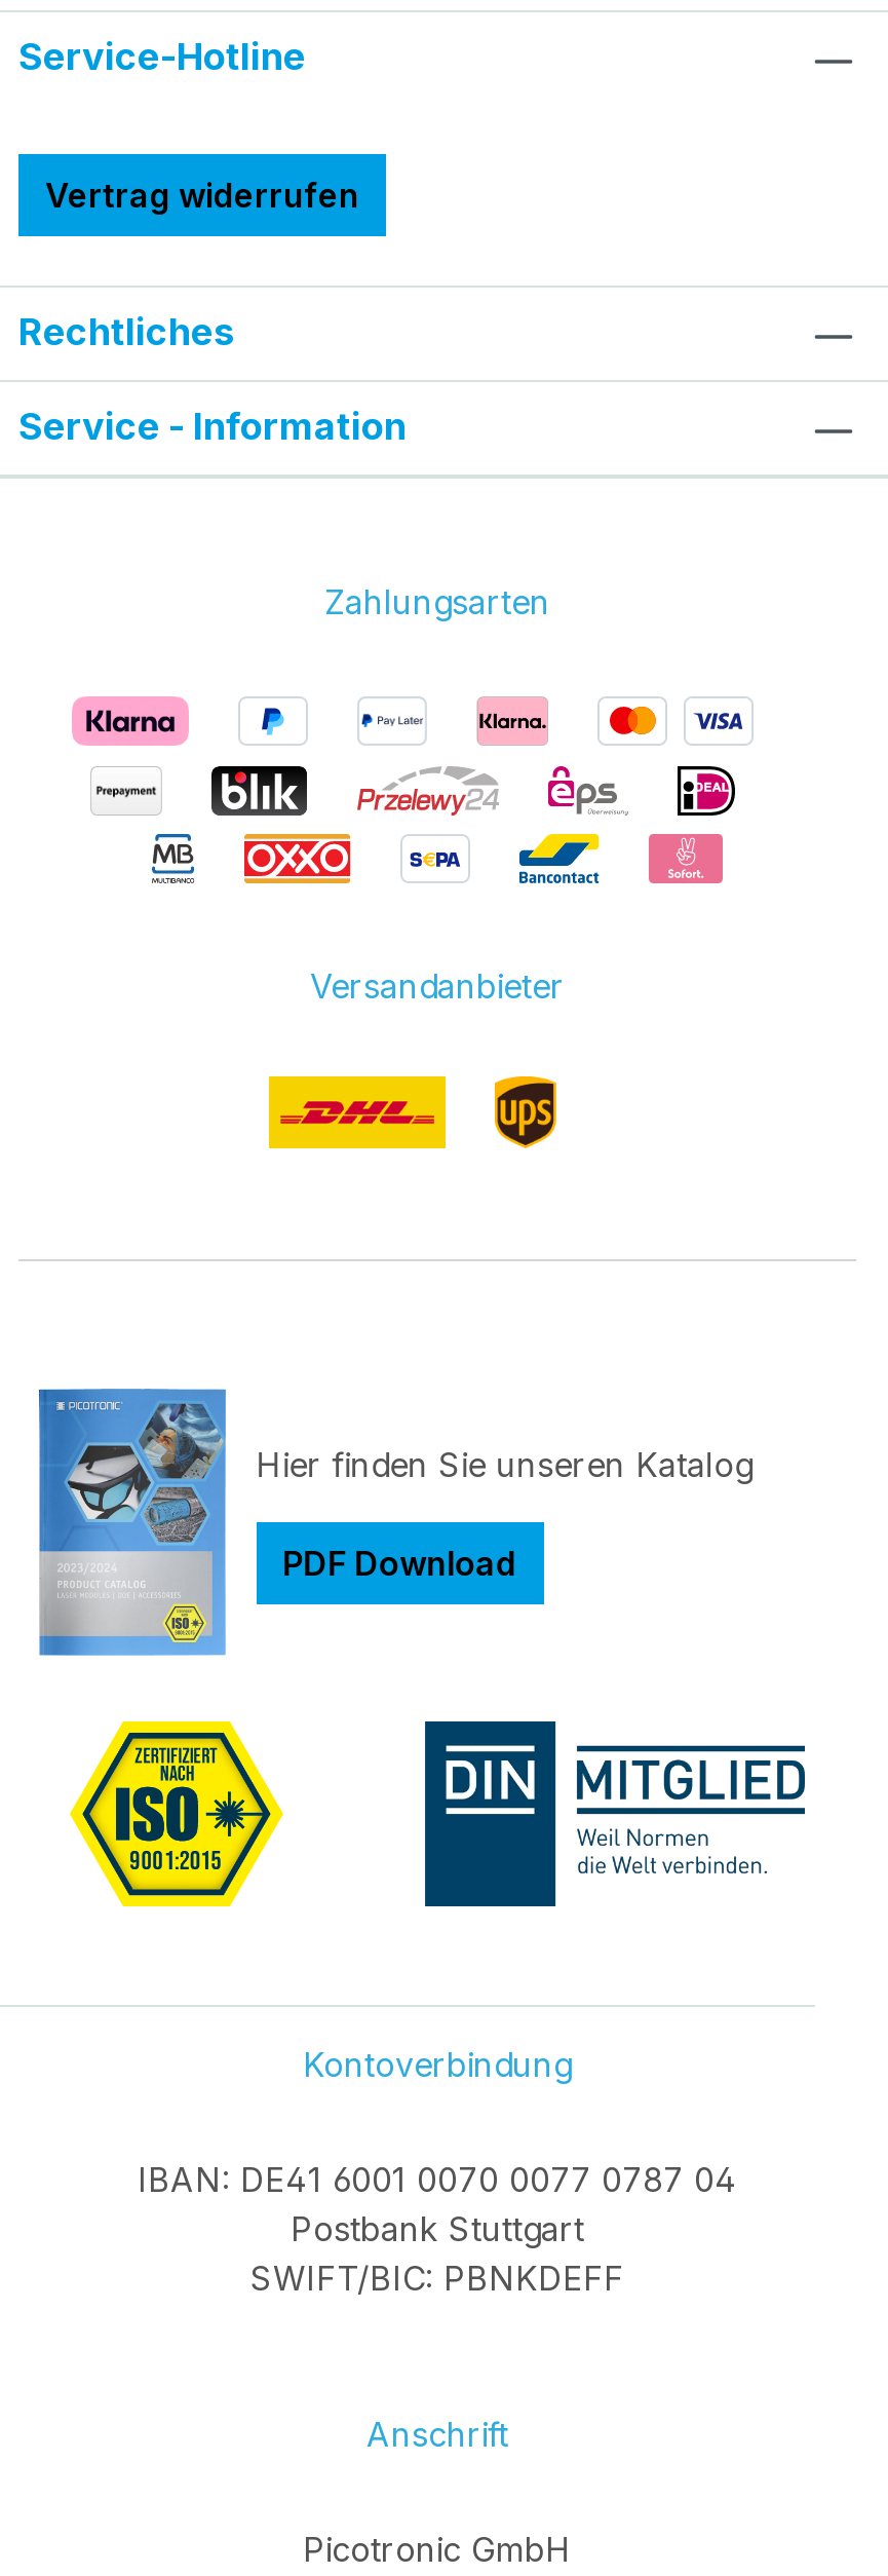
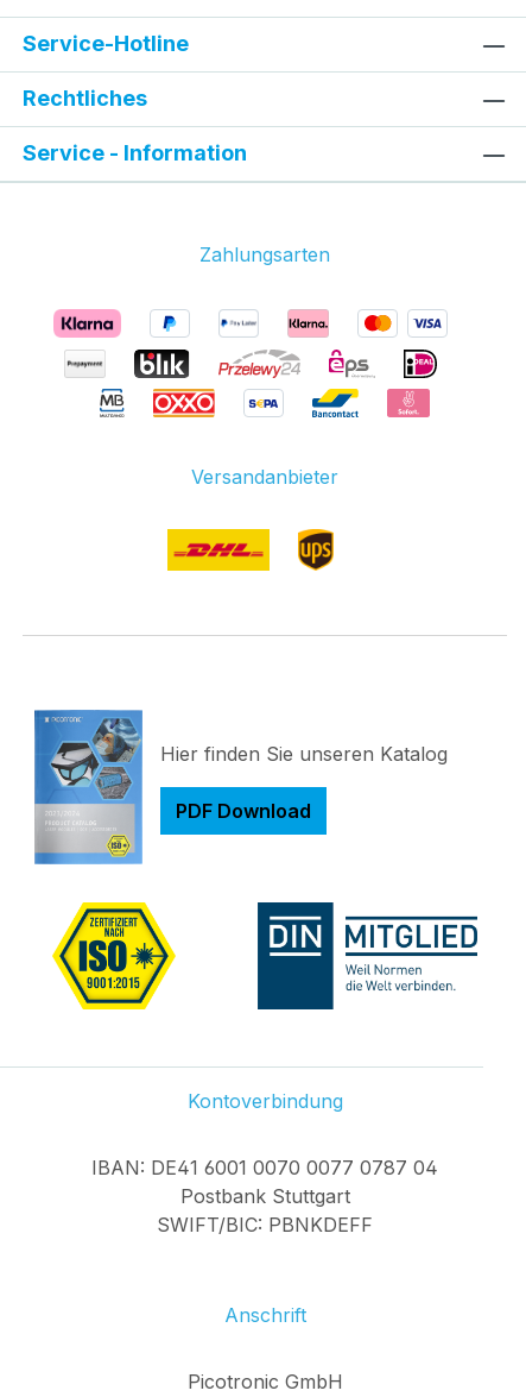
[45,176,359,217] Vertrag widerrufen -> none

